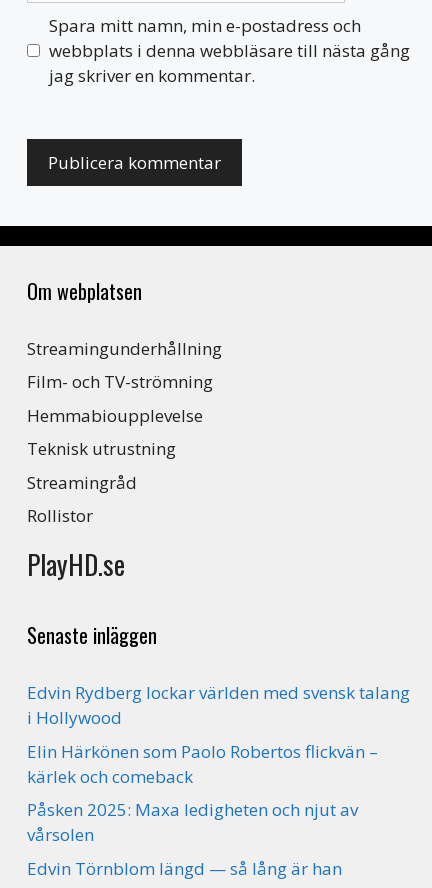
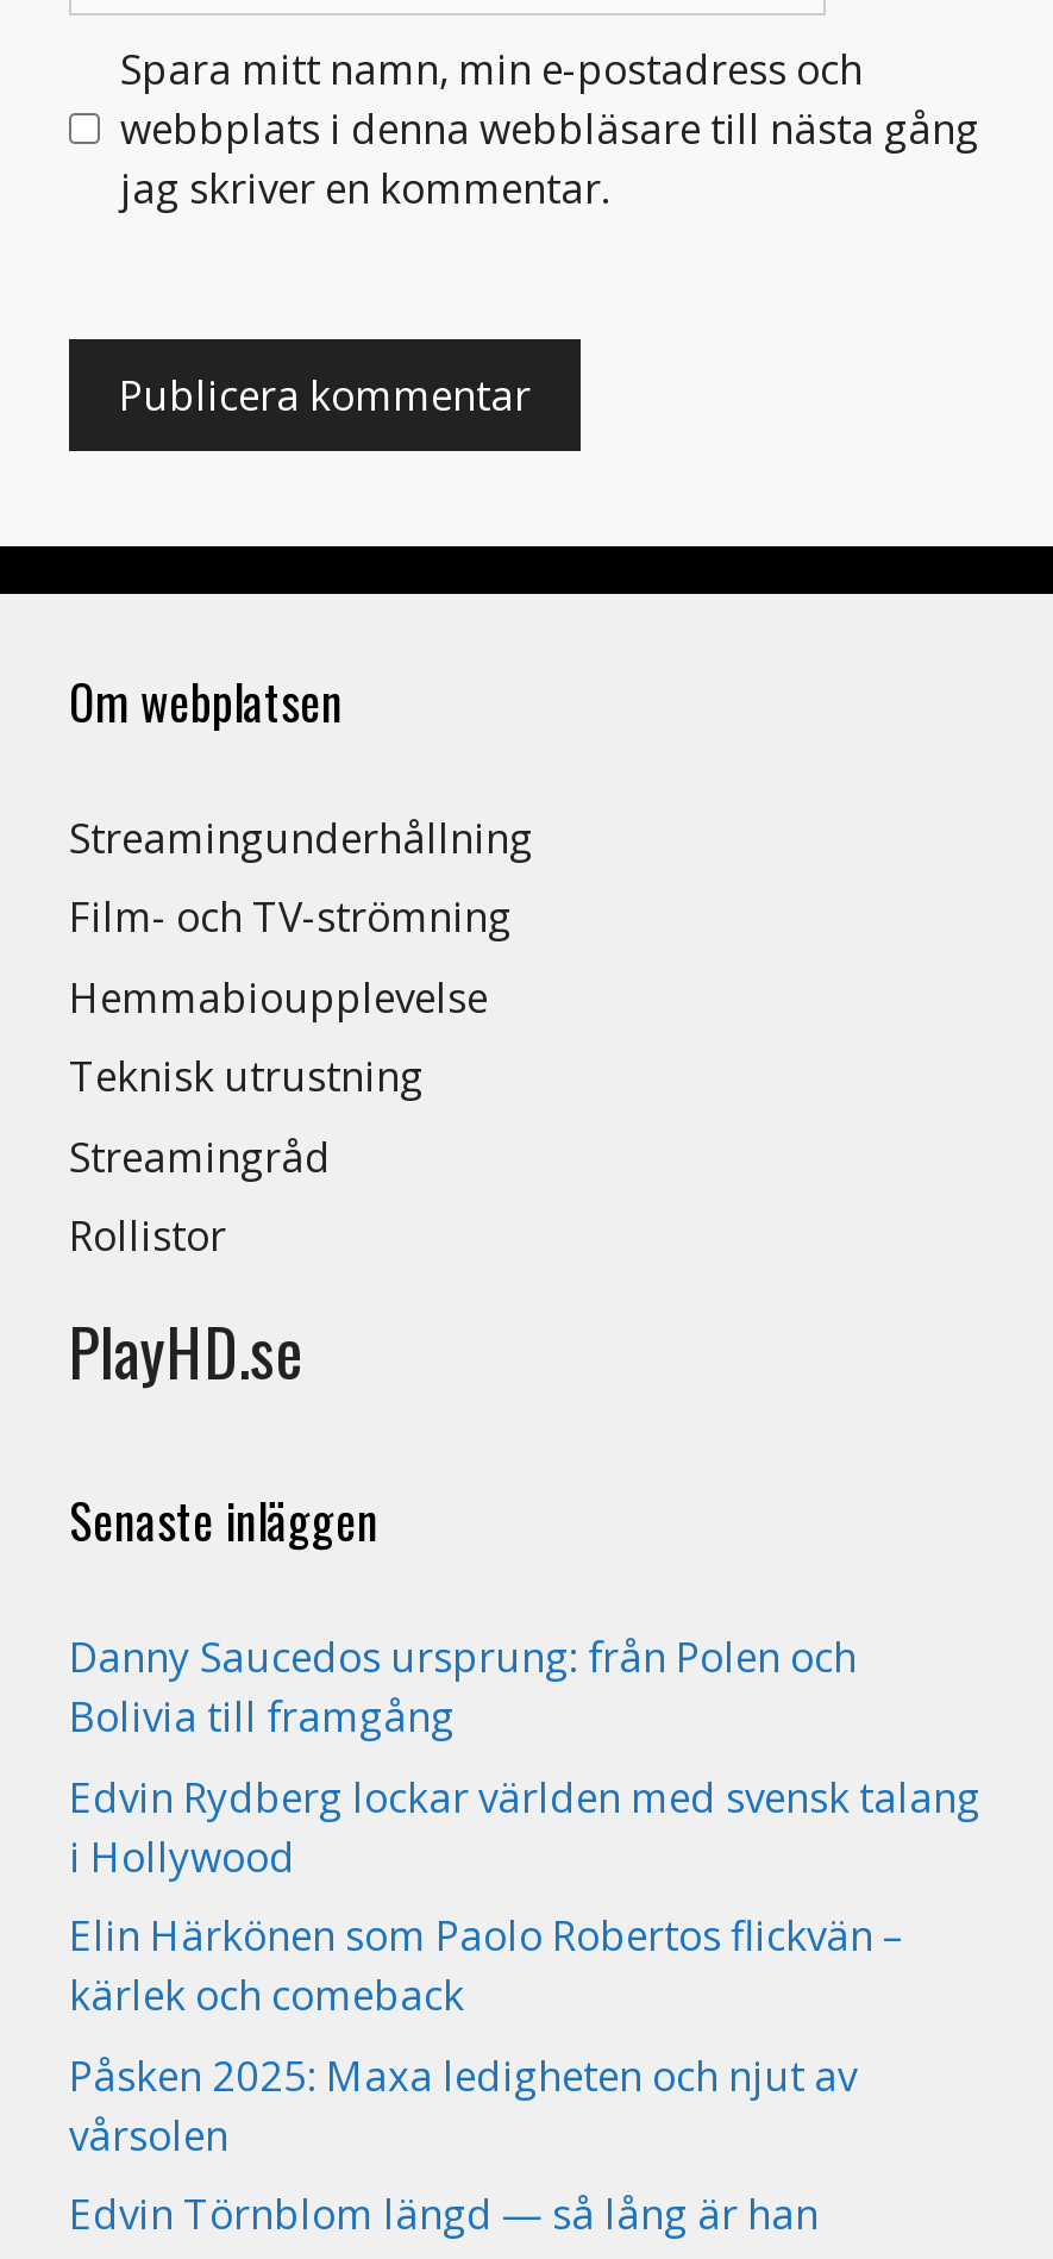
none -> [69,1629,857,1744] Danny Saucedos ursprung: från Polen och | Bolivia till framgång

